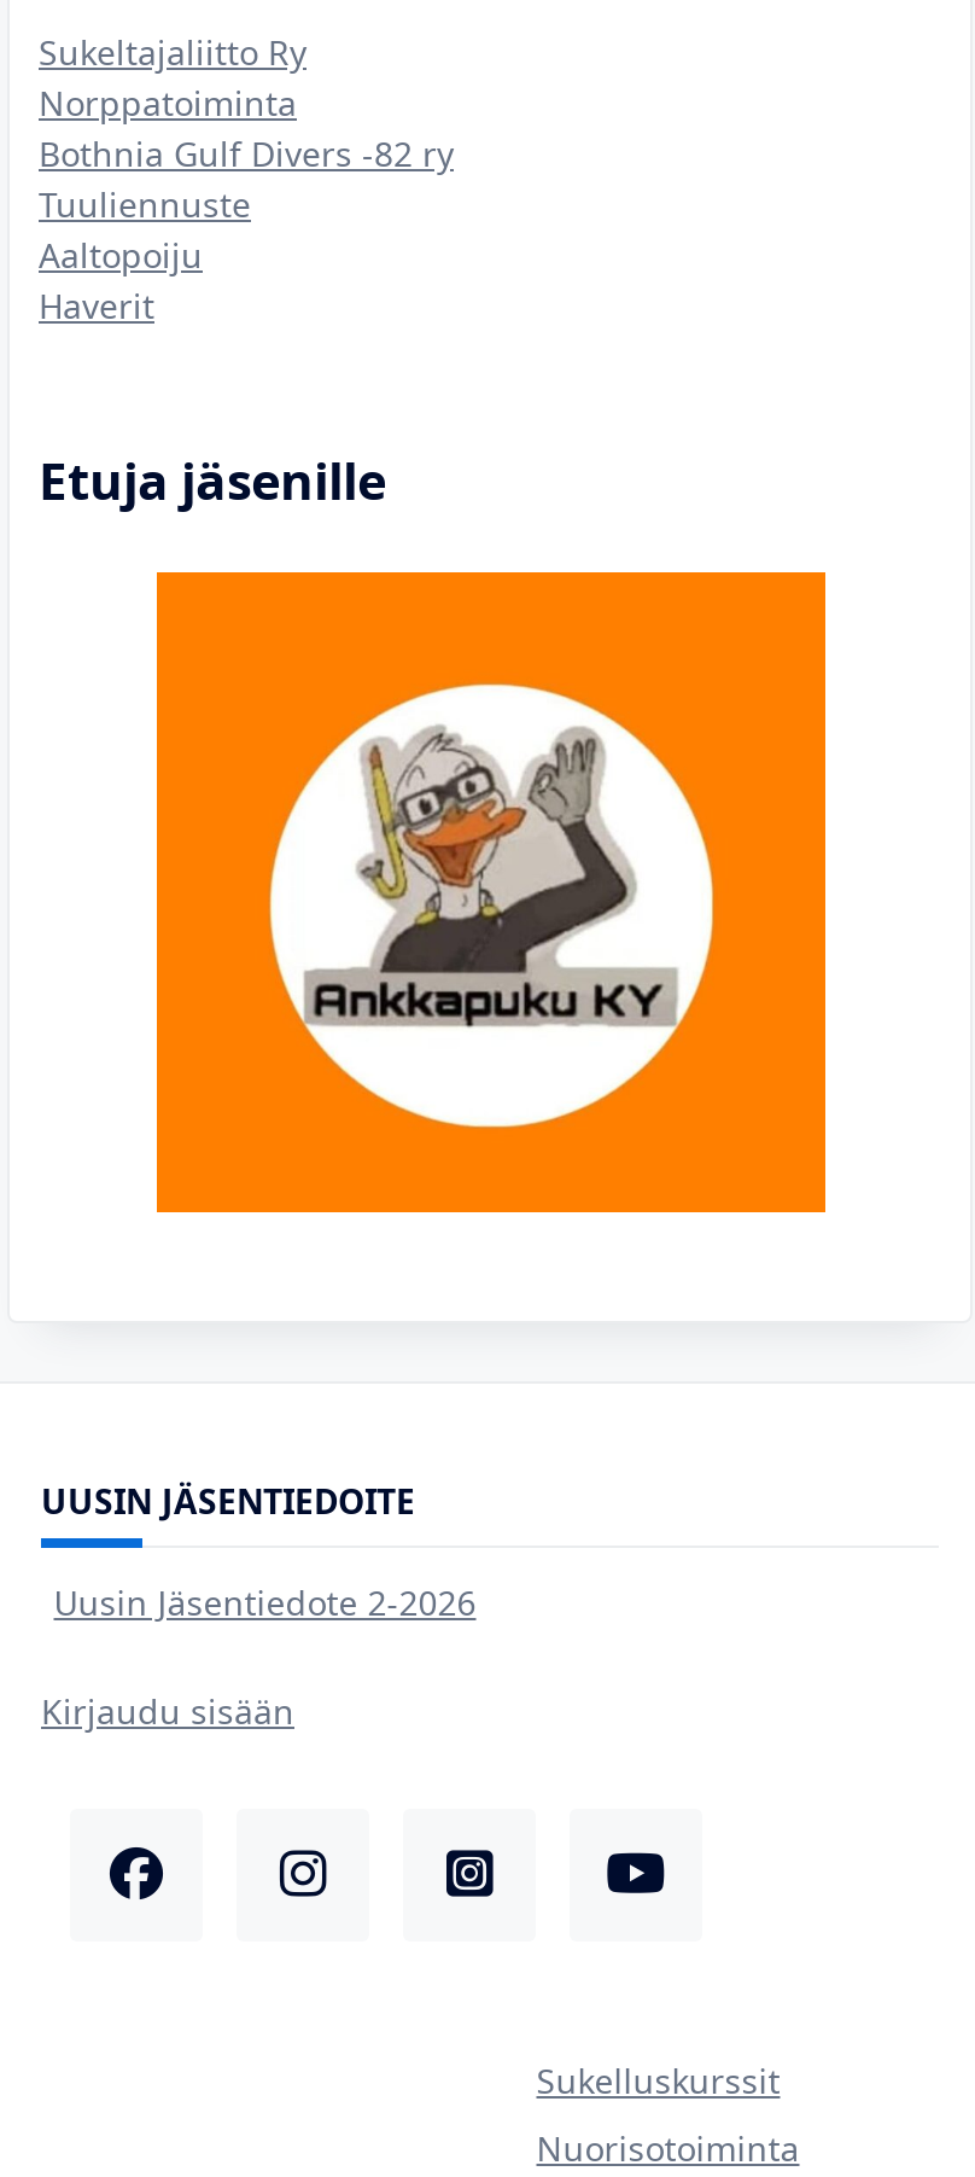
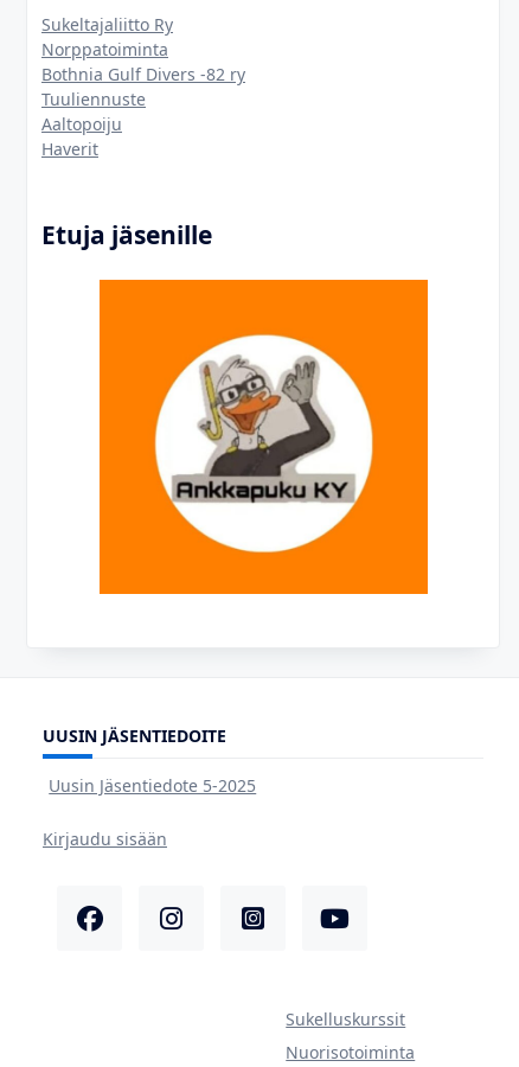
[54,1580,476,1626] Uusin Jäsentiedote 2-2026 -> [49,774,256,796] Uusin Jäsentiedote 5-2025

